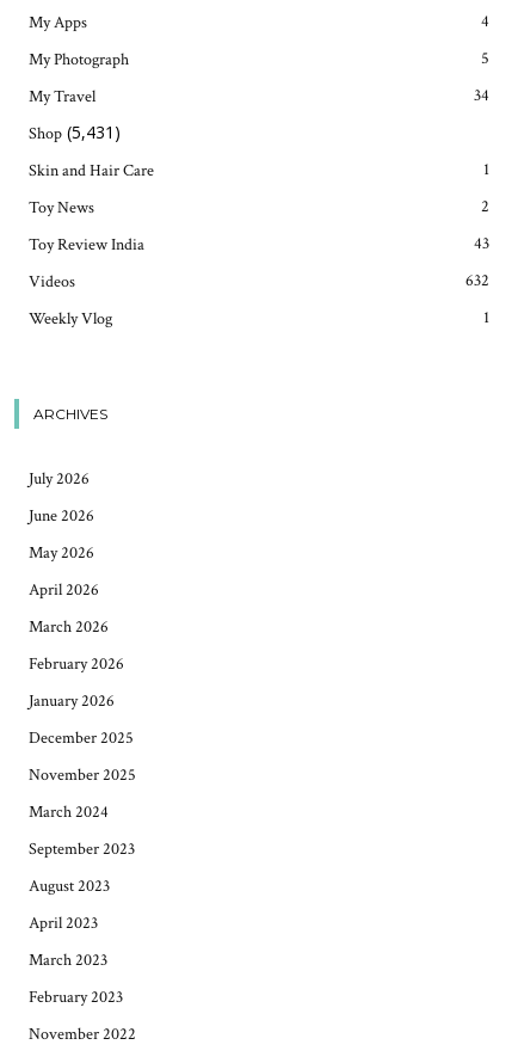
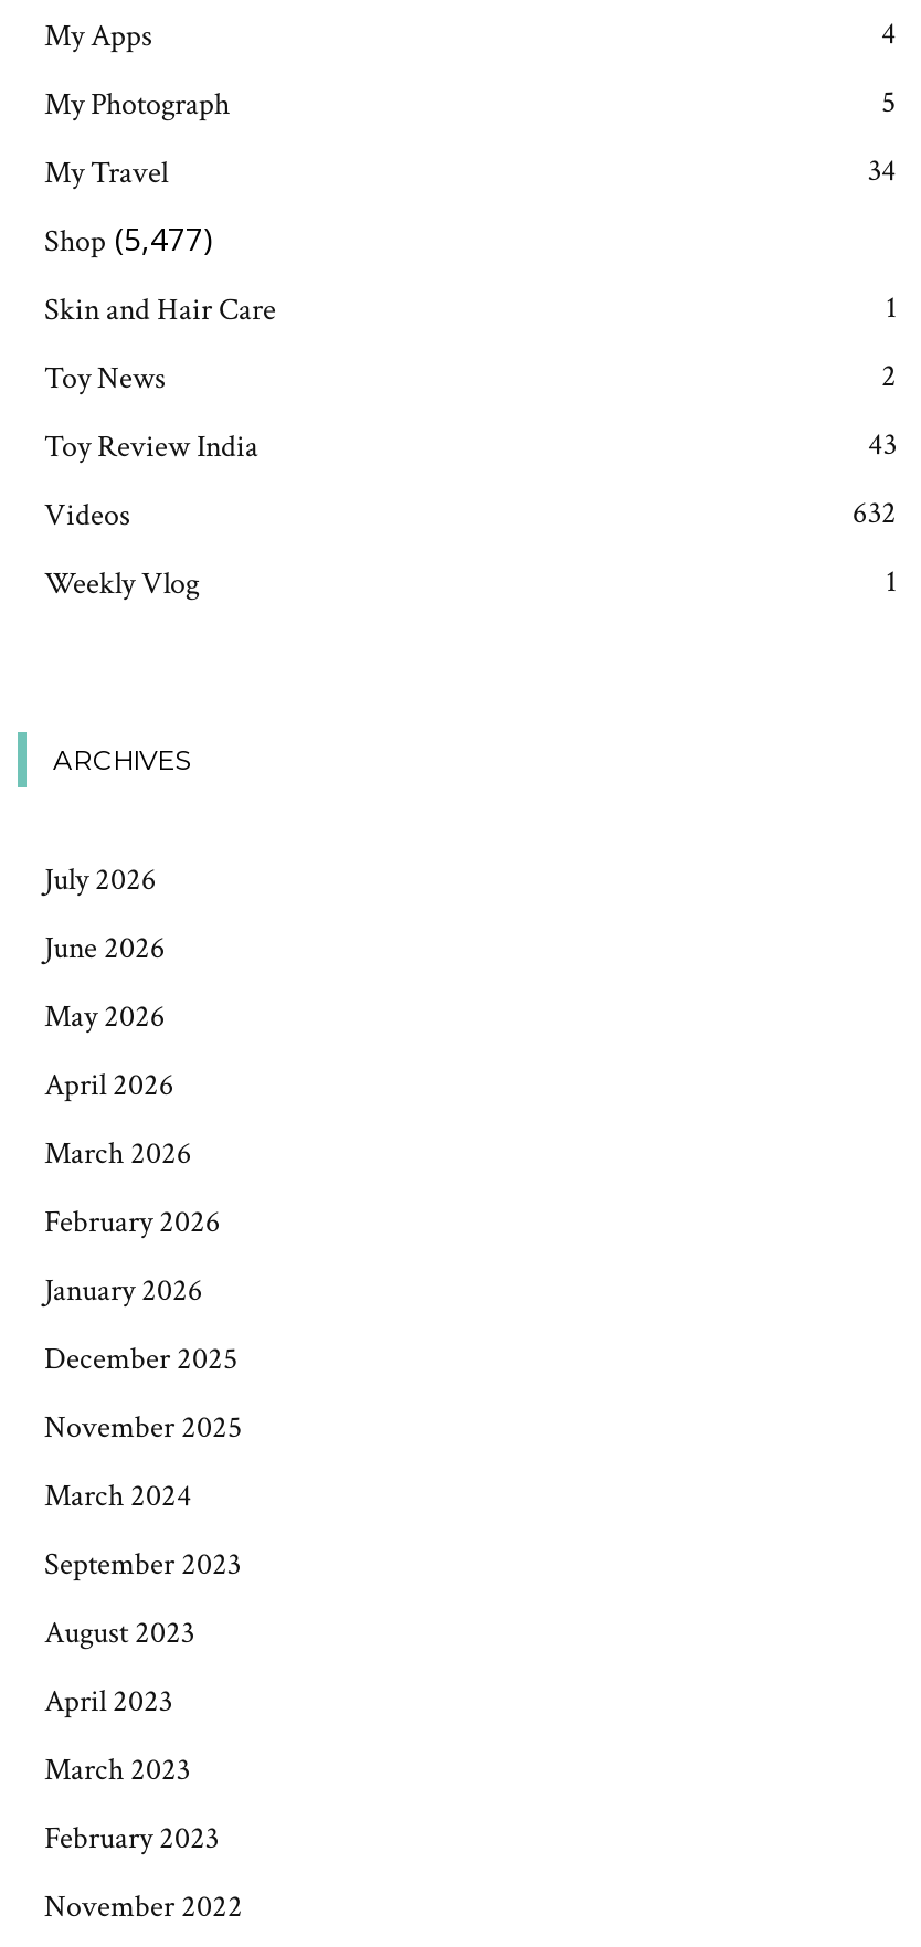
[29,120,121,144] Shop (5,431) -> [44,216,214,261] Shop (5,477)

